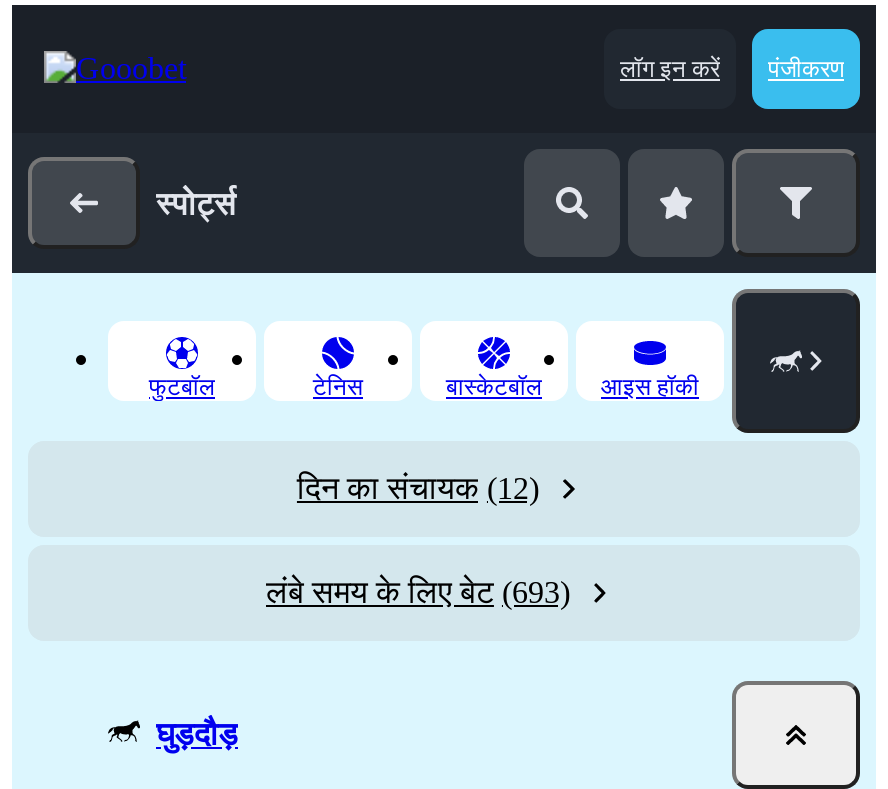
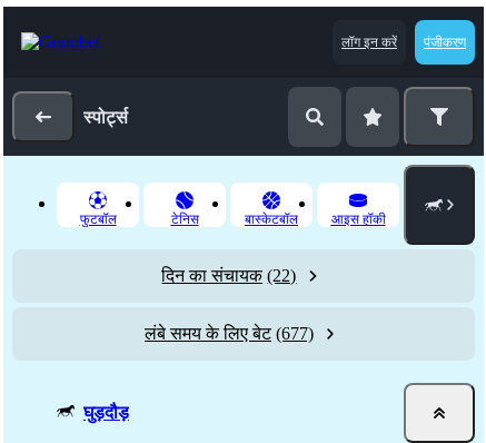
[297,471,539,505] दिन का संचायक (12) -> [162,266,296,285] दिन का संचायक (22)
[266,575,570,609] लंबे समय के लिए बेट (693) -> [145,324,314,343] लंबे समय के लिए बेट (677)

